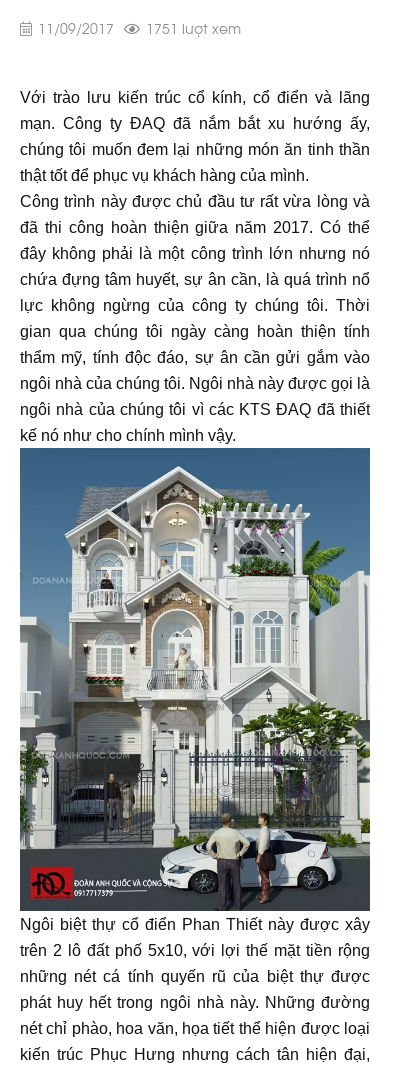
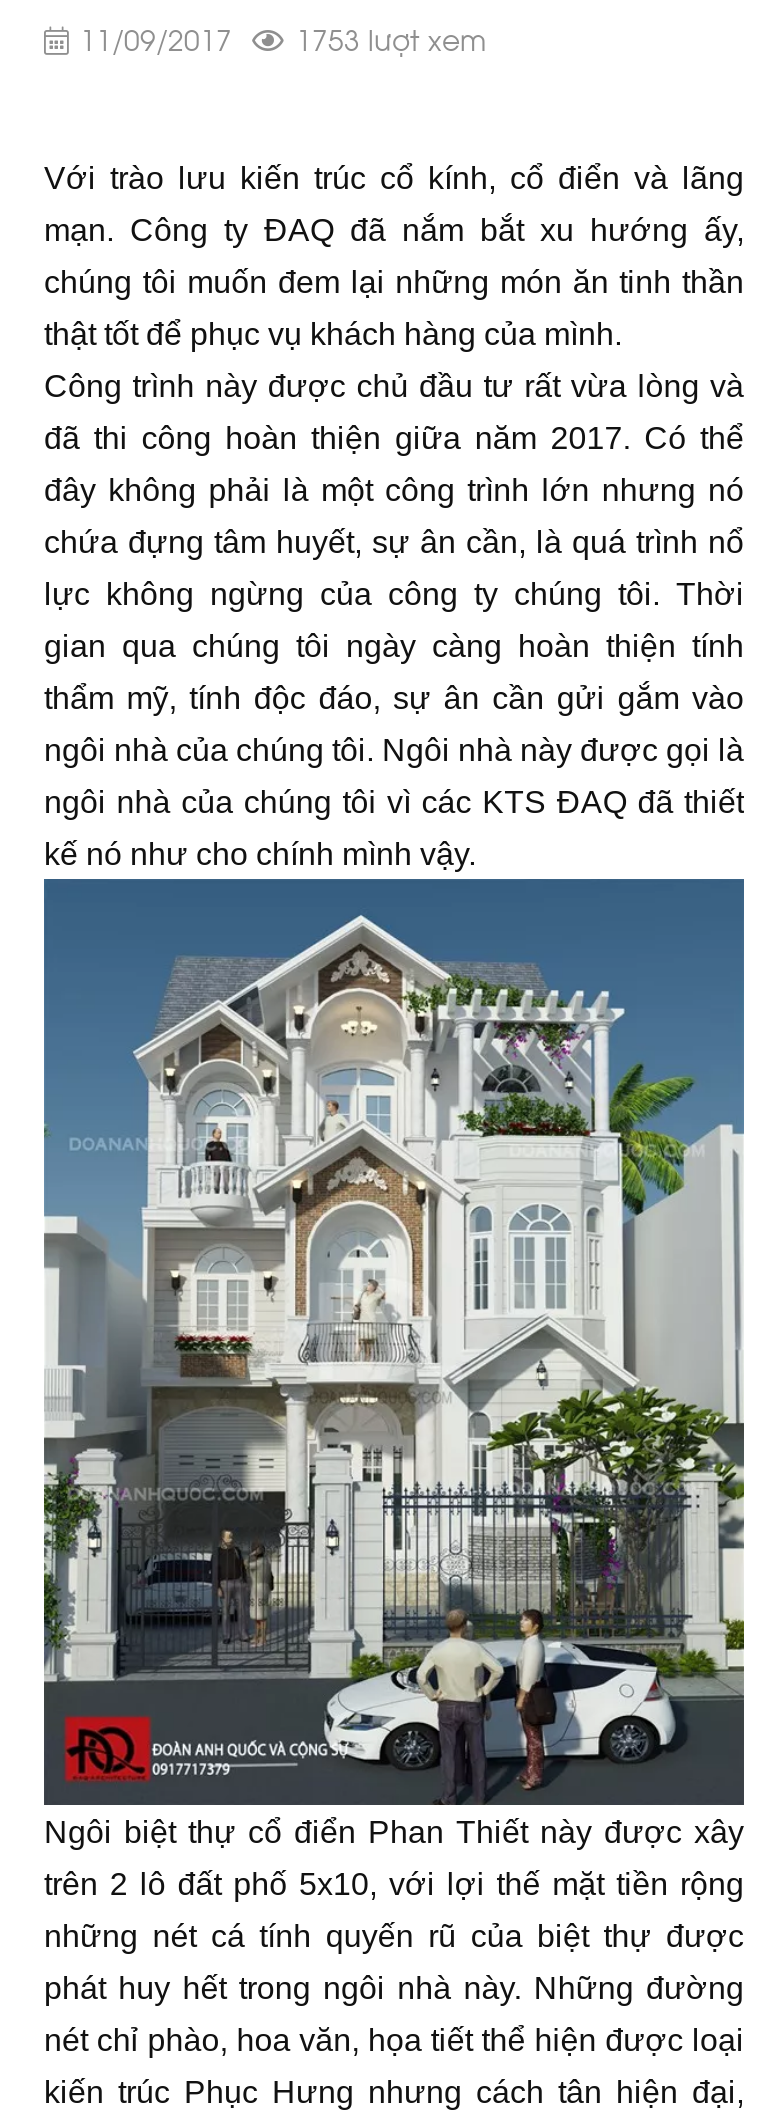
[38,17,241,38] 11/09/2017 1751 lượt xem -> [80,17,486,59] 11/09/2017 1753 lượt xem

